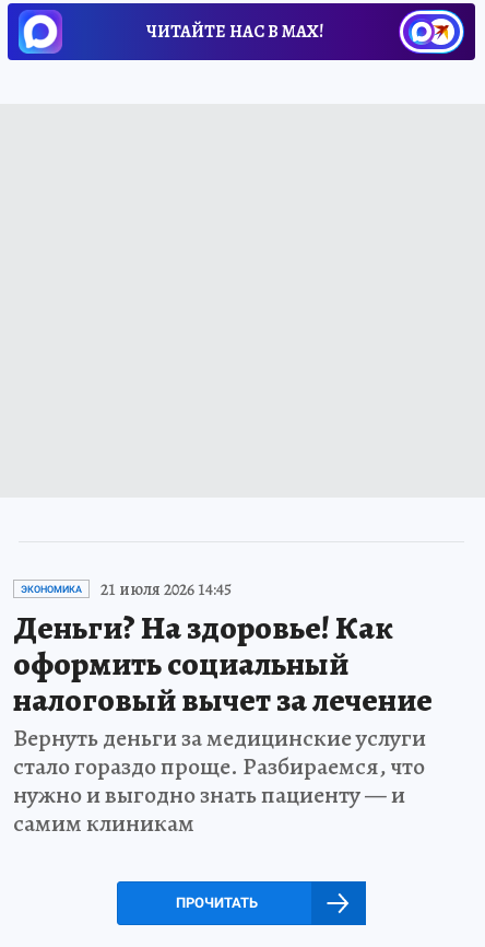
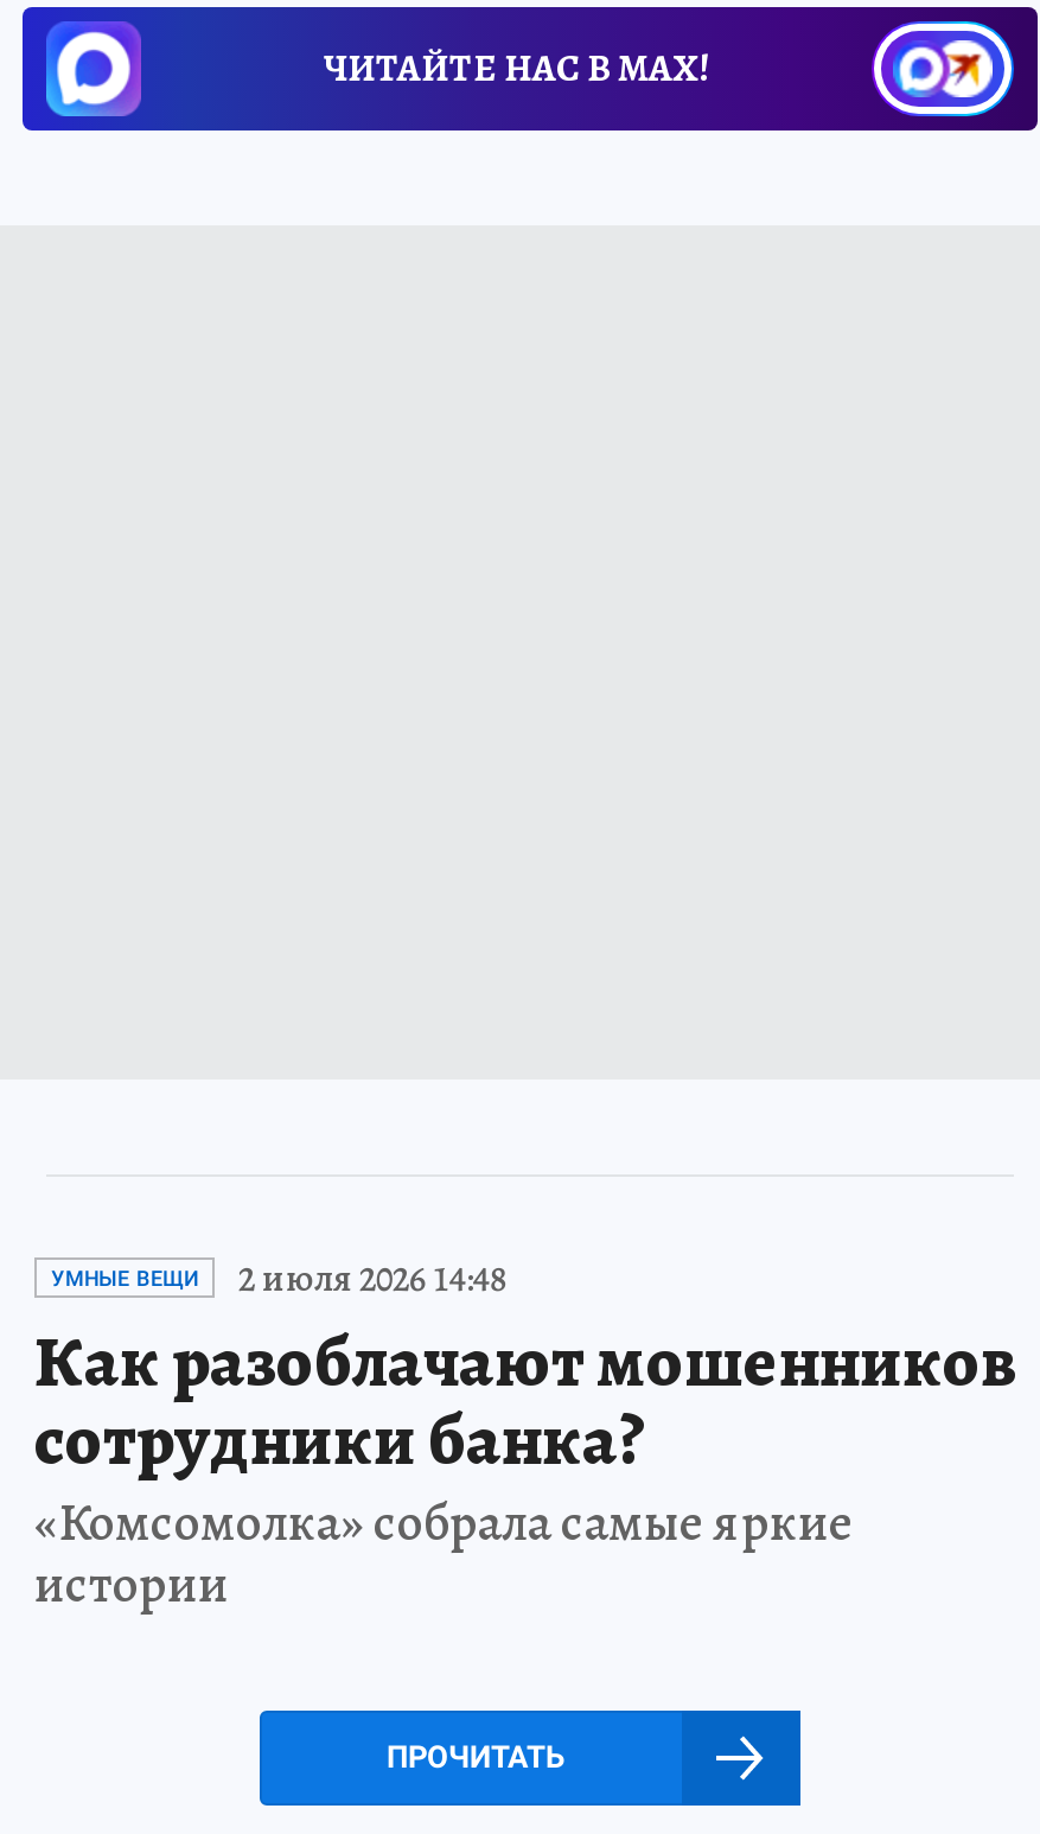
[13,577,433,840] ЭКОНОМИКА | 21 июля 2026 14:45 | Деньги? На здоровье! Как | оформить социальный | налоговый вычет за лечение | Вернуть деньги за медицинские услуги | стало гораздо проще. Разбираемся, что | нужно и выгодно знать пациенту — и | самим клиникам -> [34,1252,1019,1620] УМНЫЕ ВЕЩИ | 2 июля 2026 14:48 | Как разоблачают мошенников | сотрудники банка? | «Комсомолка» собрала самые яркие | истории

